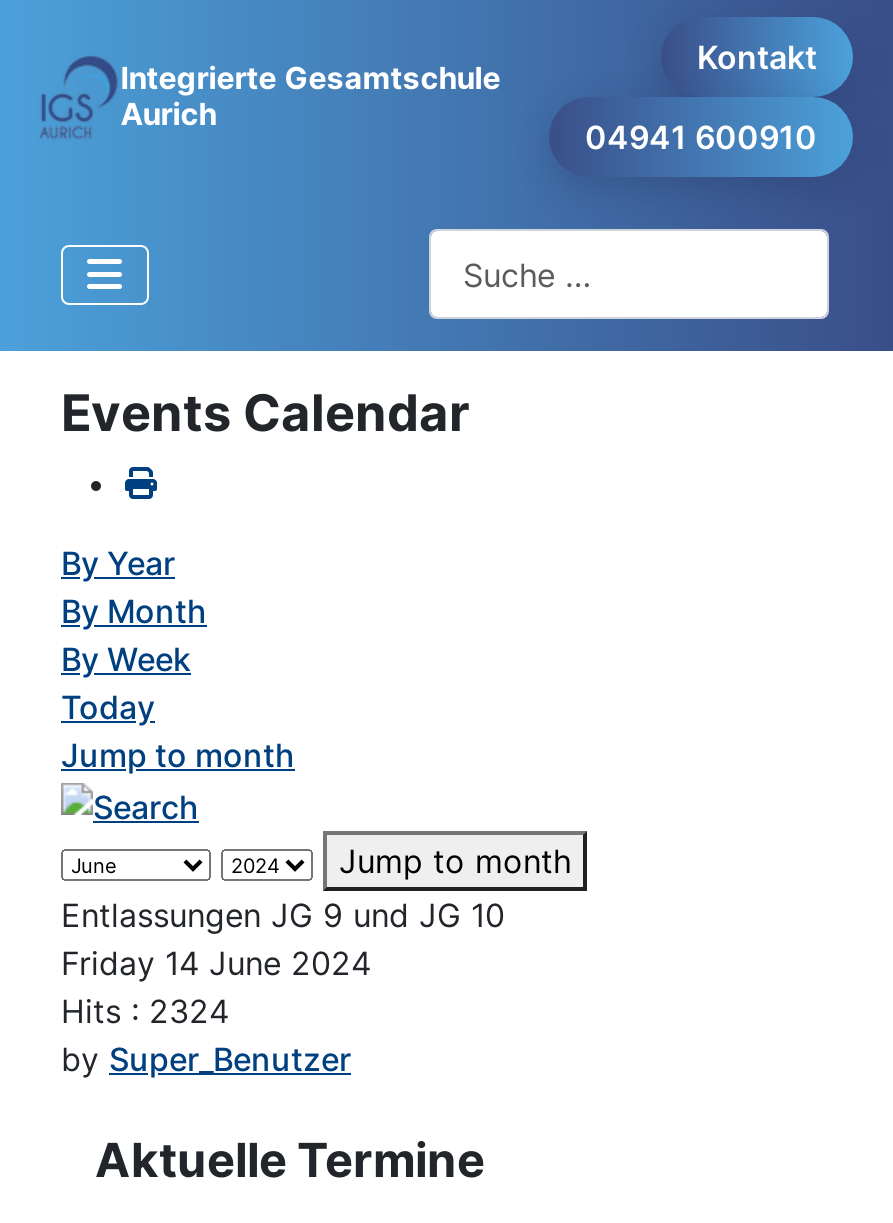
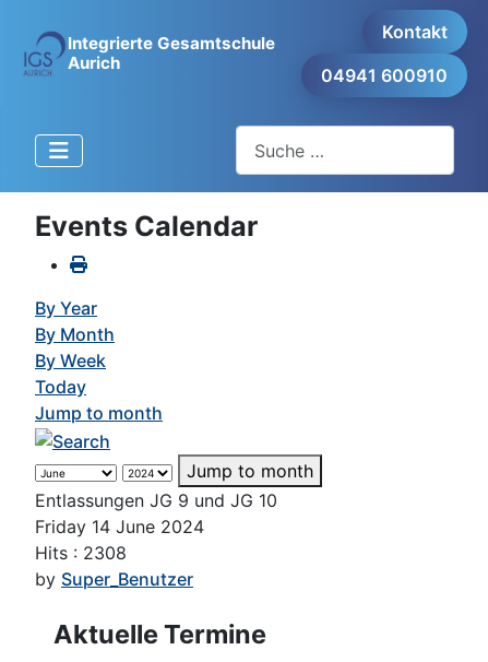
[61,991,229,1031] Hits: 2324 -> [35,542,127,563] Hits: 2308

